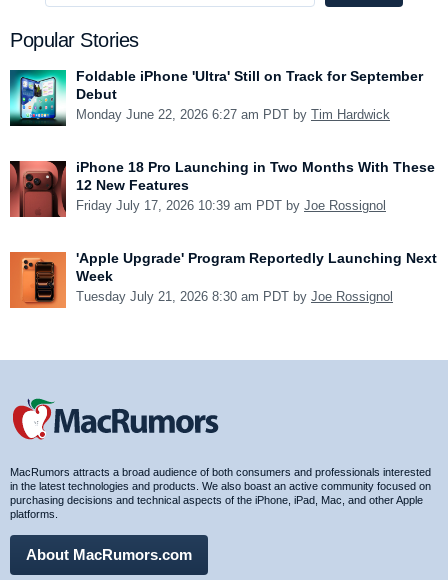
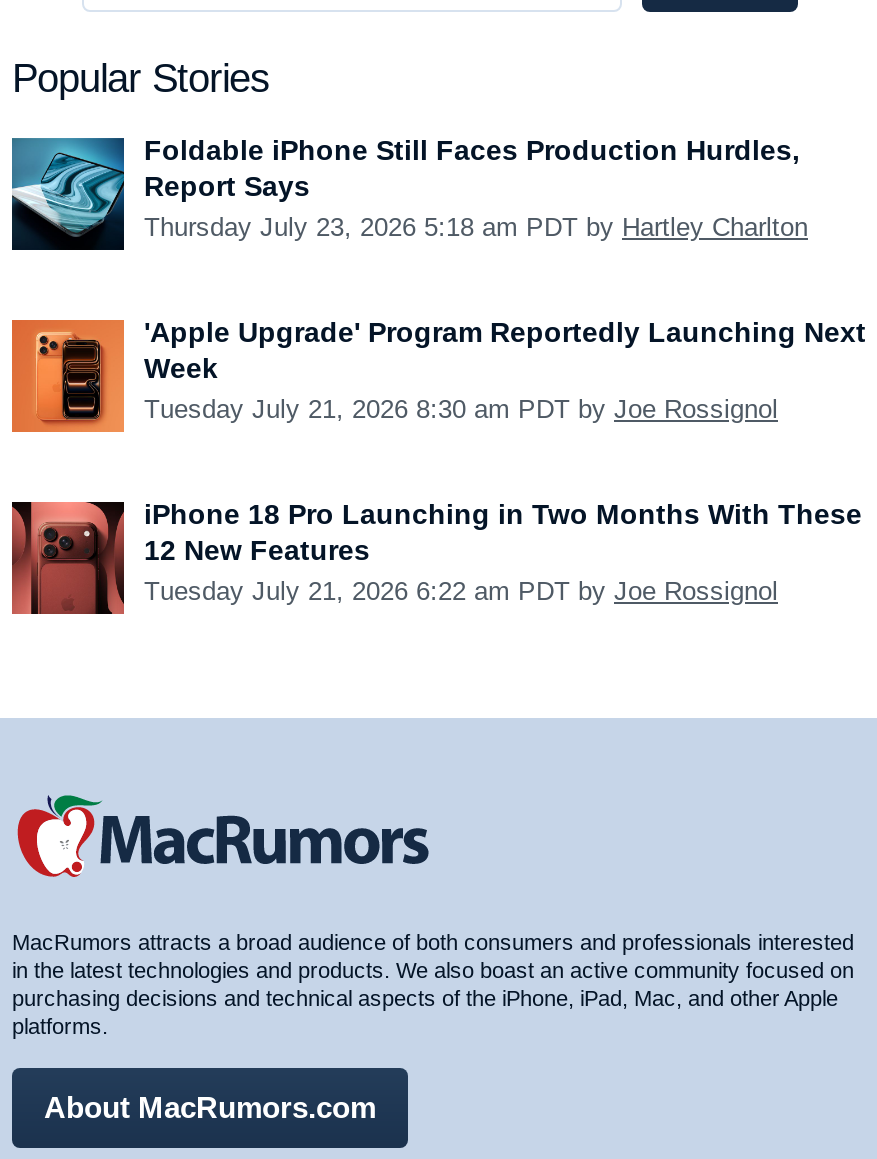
[9,68,423,213] [image] | Foldable iPhone 'Ultra' Still on Track for September | Debut | Monday June 22, 2026 6:27 am PDT by Tim Hardwick | Friday July 17, 2026 10:39 am PDT by Joe Rossignol -> [10,135,808,246] [image] | Foldable iPhone Still Faces Production Hurdles, | Report Says | Thursday July 23, 2026 5:18 am PDT by Hartley Charlton
moved [9,159,435,218] -> [10,499,862,616]: [image] | iPhone 18 Pro Launching in Two Months With These | 12 New Features
moved [16,250,437,306] -> [24,317,866,428]: [image] | 'Apple Upgrade' Program Reportedly Launching Next | Week | Tuesday July 21, 2026 8:30 am PDT by Joe Rossignol
none -> [144,577,778,607] Tuesday July 21, 2026 6:22 am PDT by Joe Rossignol

